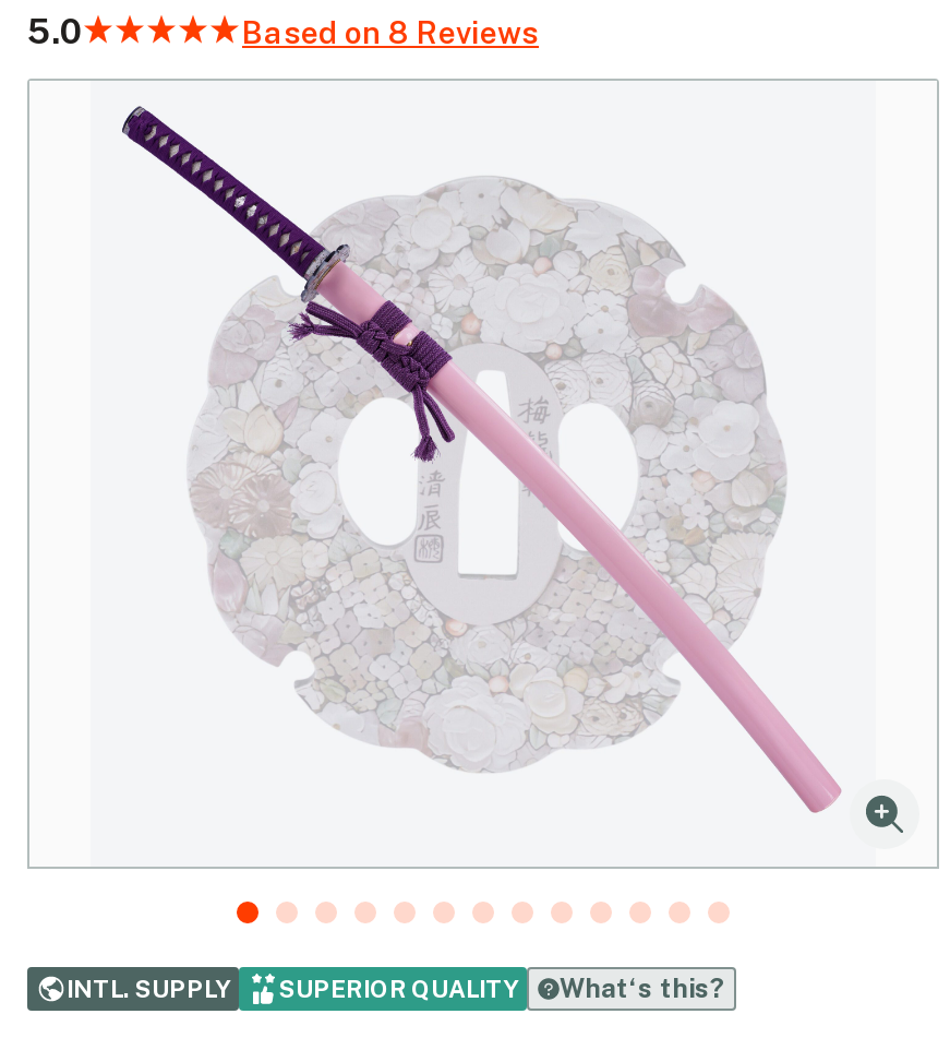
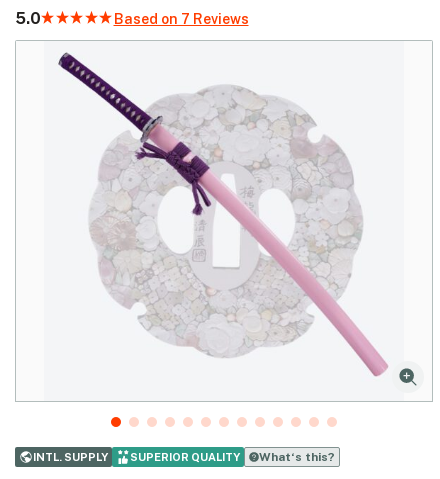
[242,15,539,50] Based on 8 Reviews -> [113,11,248,27] Based on 7 Reviews

